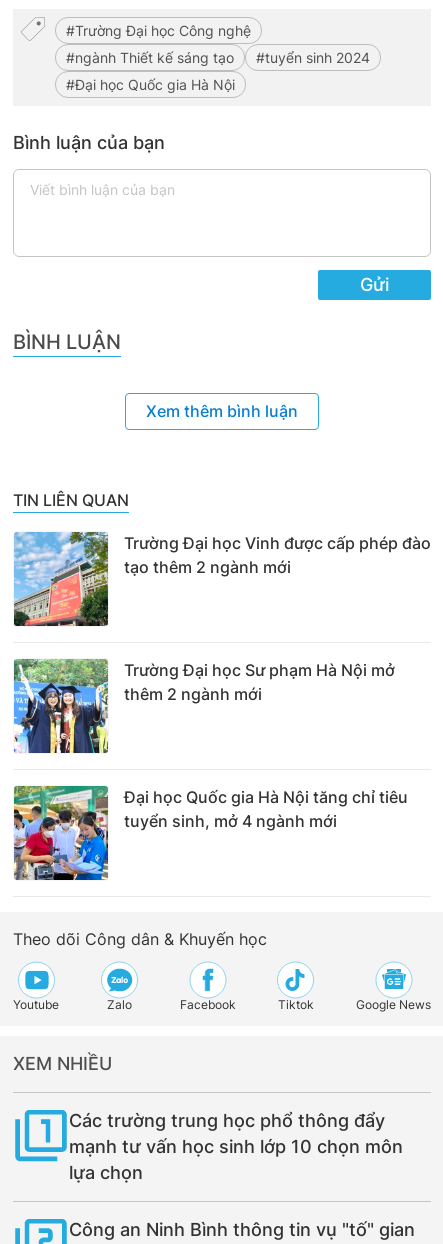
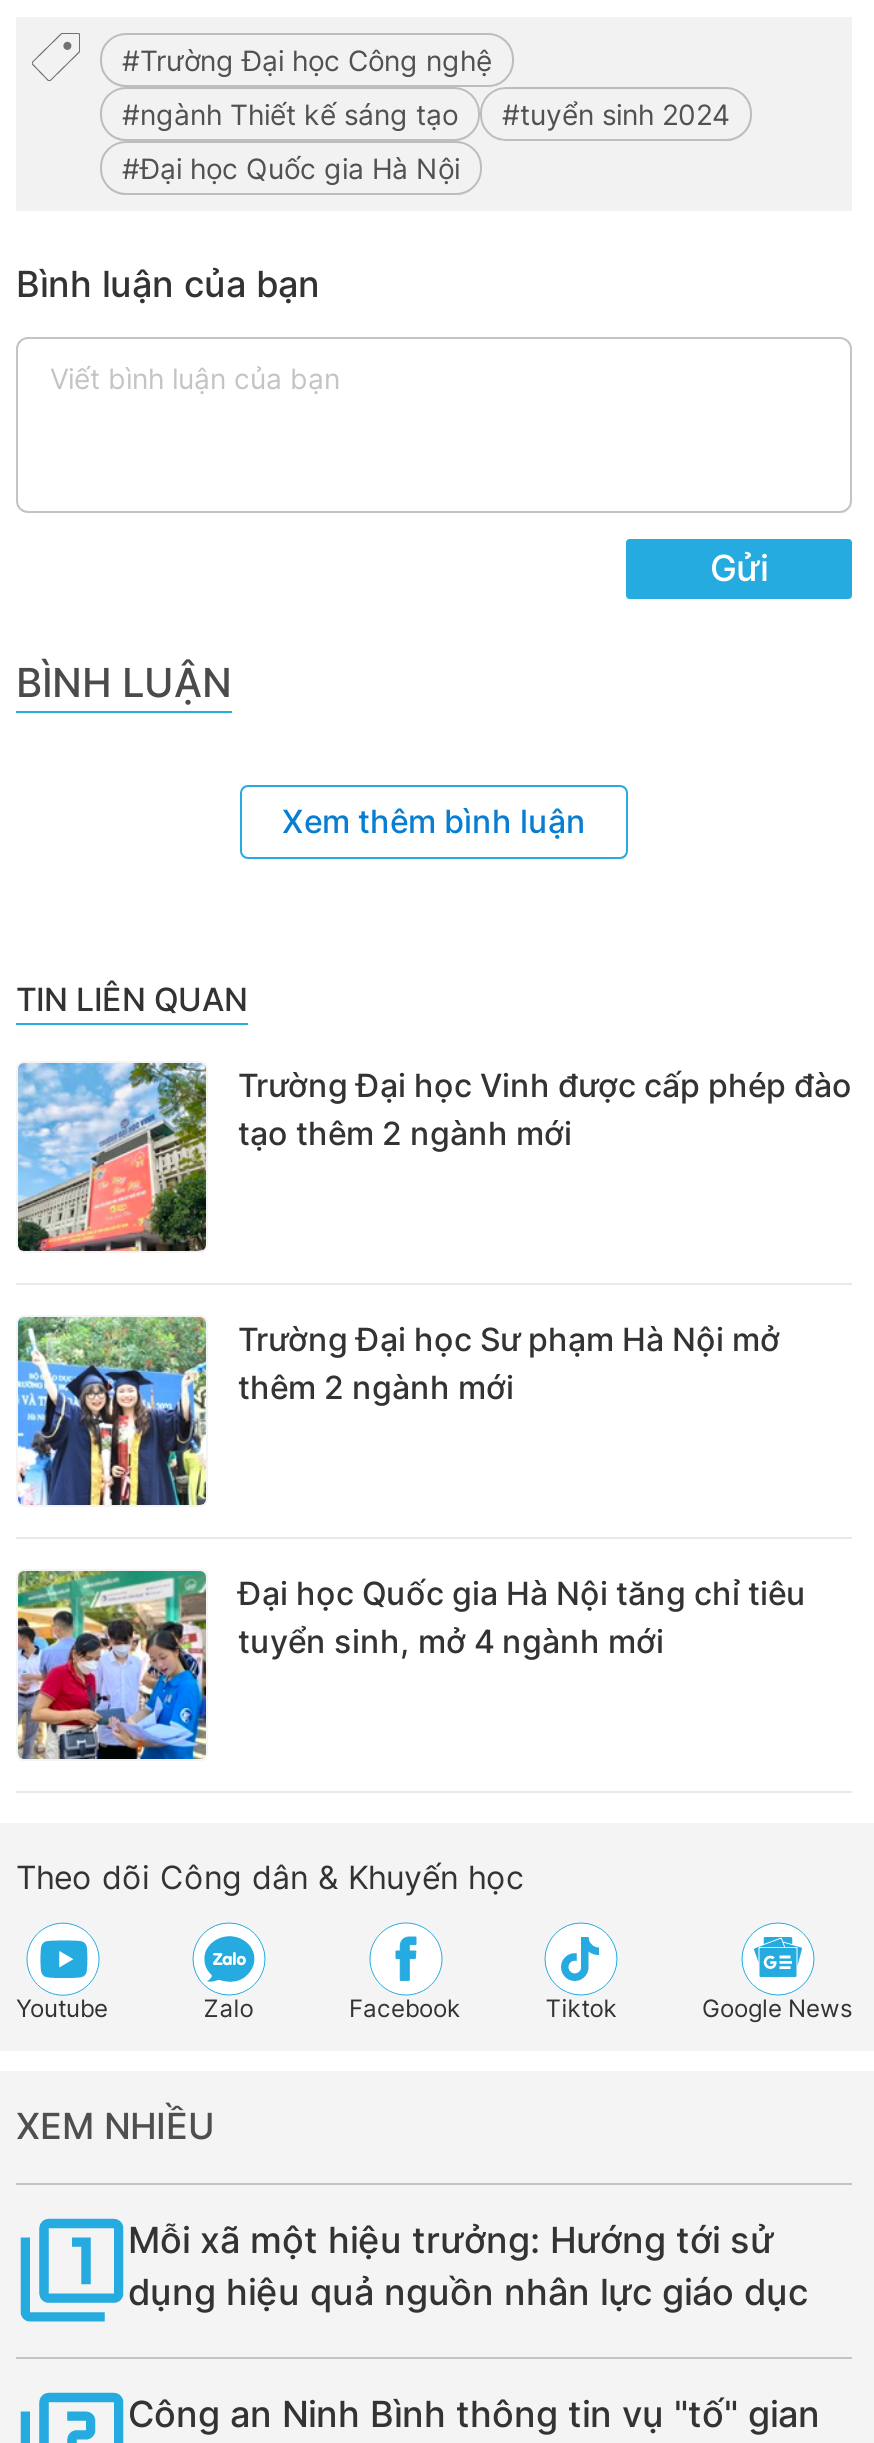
[69,1110,403,1183] Các trường trung học phổ thông đẩy | mạnh tư vấn học sinh lớp 10 chọn môn | lựa chọn -> [128,2220,808,2314] Mỗi xã một hiệu trưởng: Hướng tới sử | dụng hiệu quả nguồn nhân lực giáo dục

